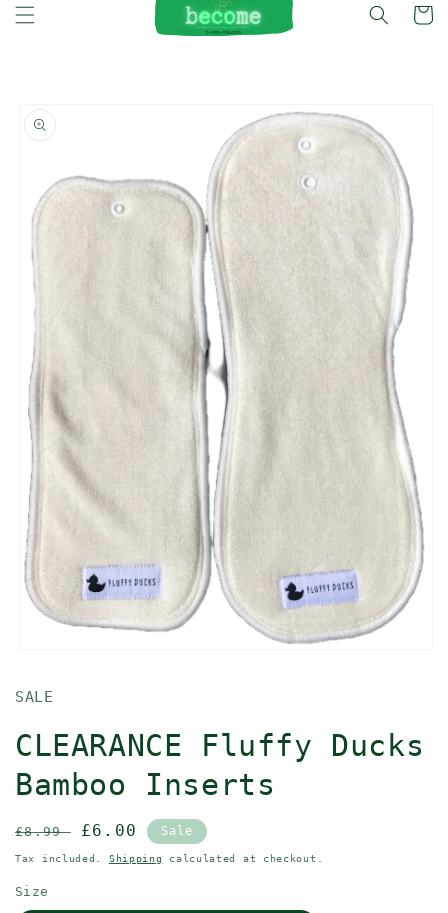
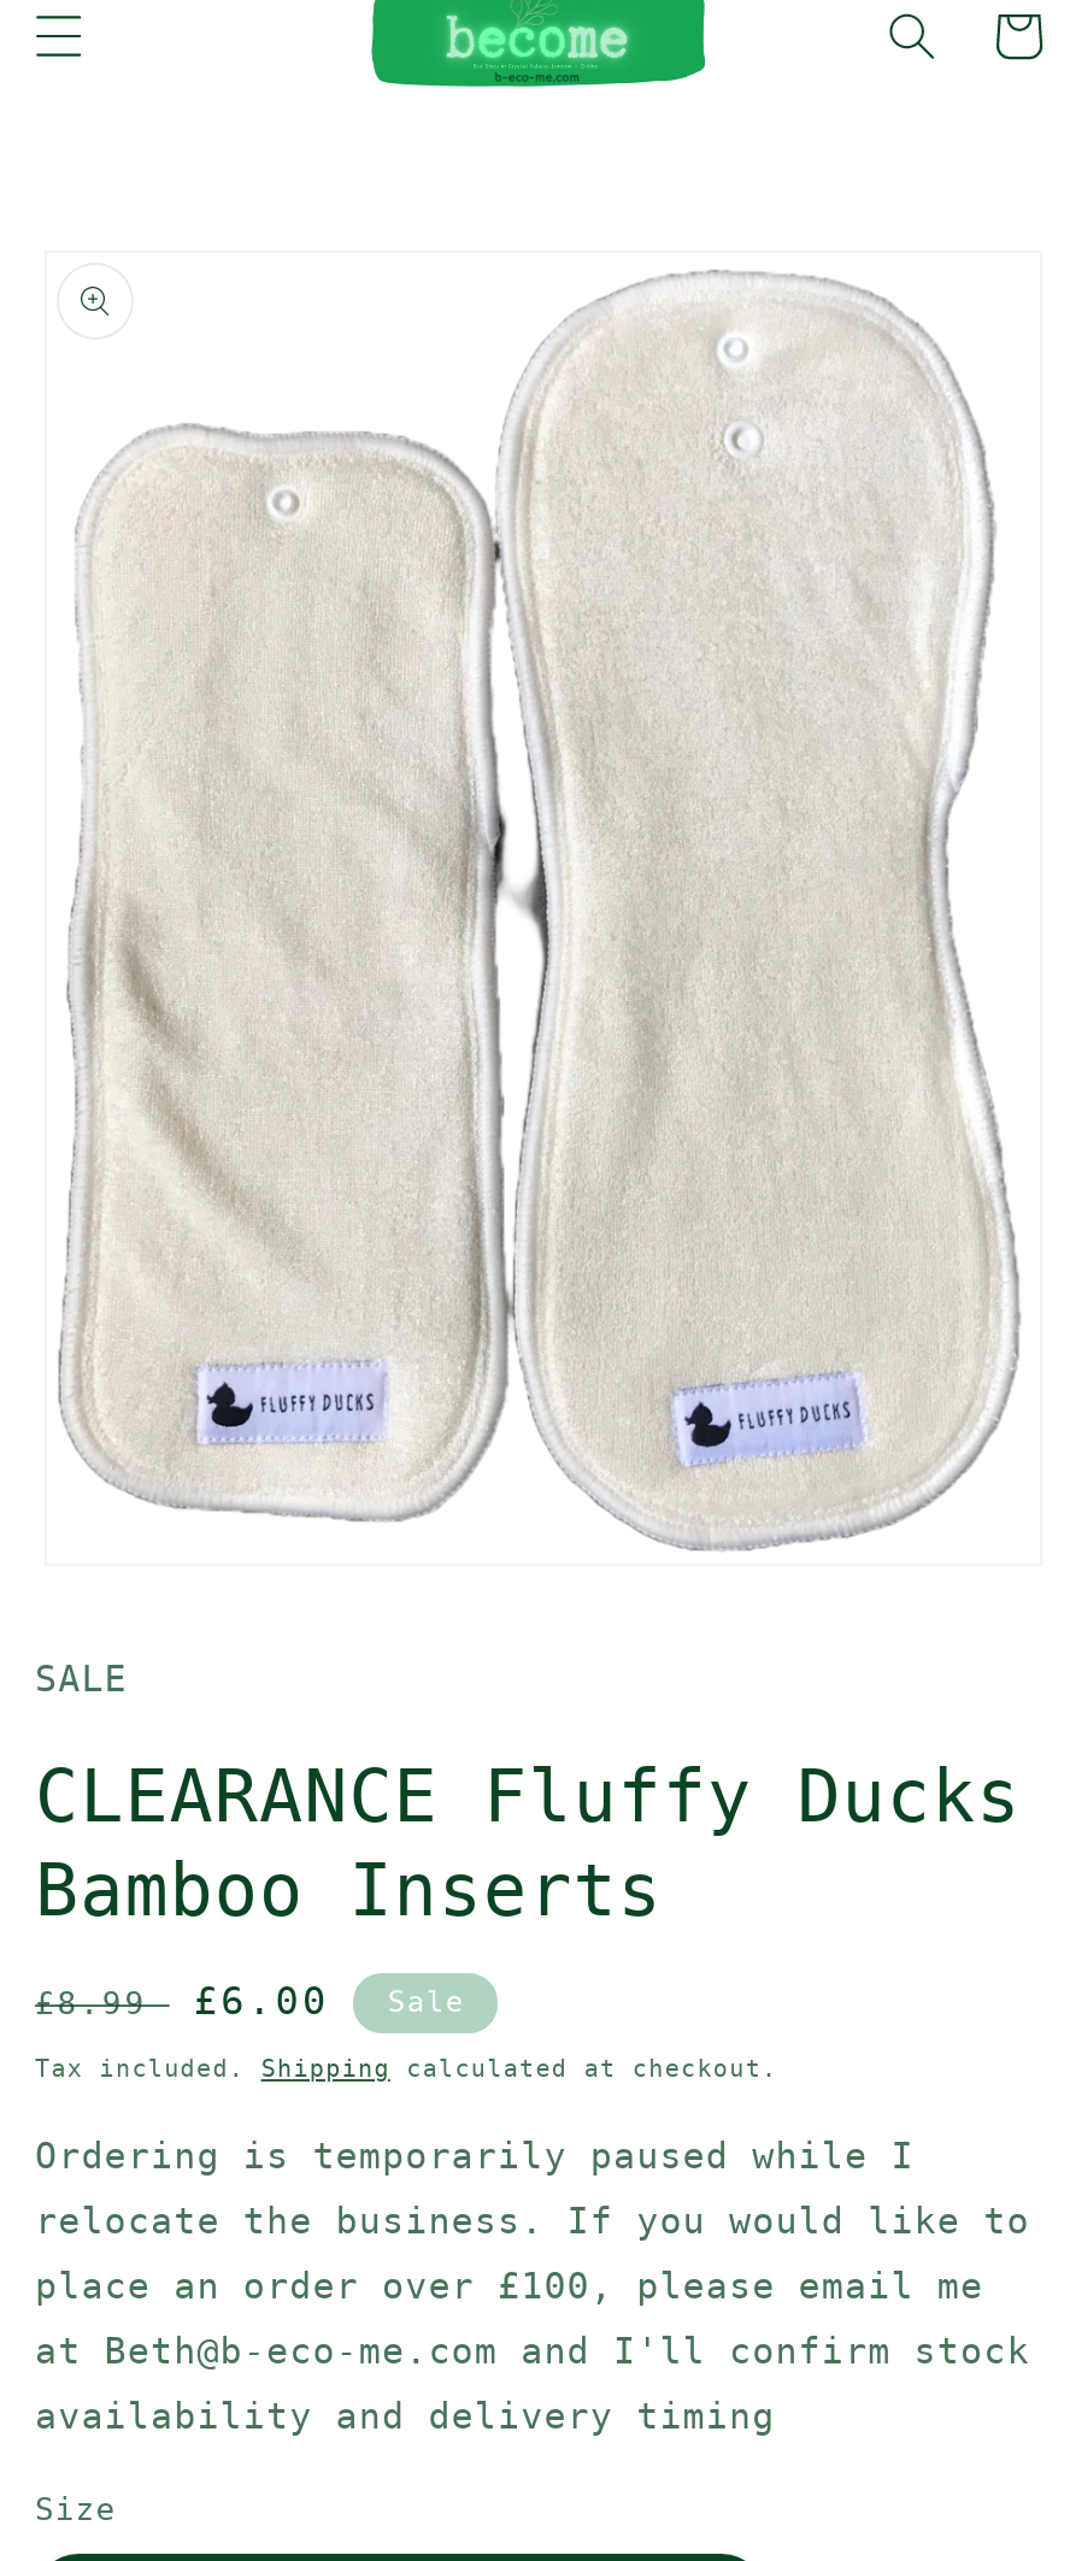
none -> [35,2134,1030,2437] Ordering is temporarily paused while I | relocate the business. If you would like to | place an order over £100, please email me | at Beth@b-eco-me.com and I'll confirm stock | availability and delivery timing

